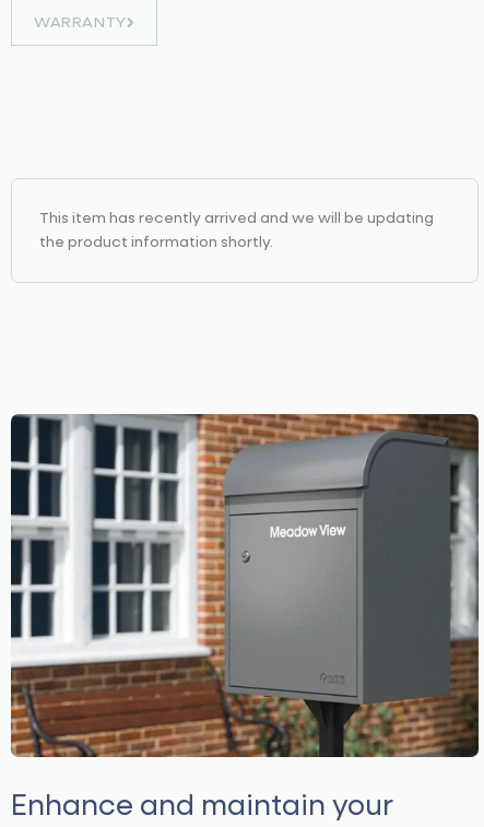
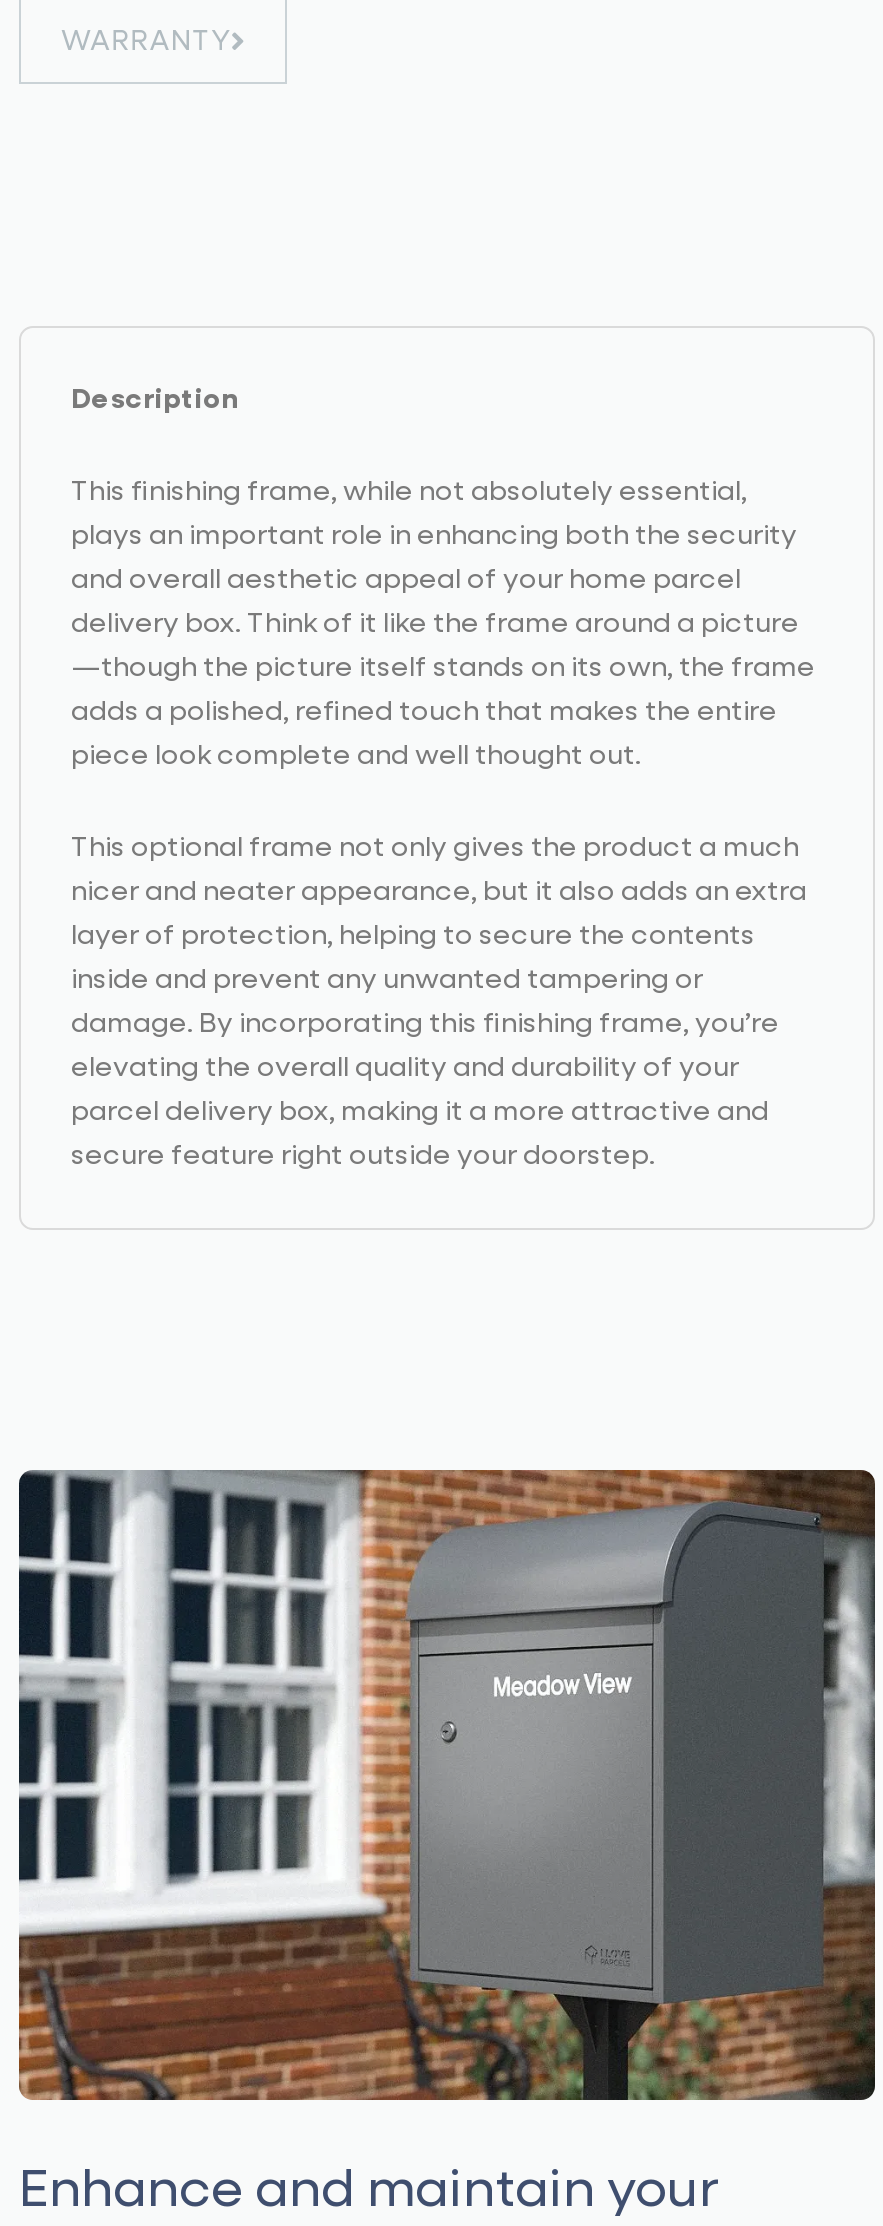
[39,211,434,250] This item has recently arrived and we will be updating | the product information shortly. -> [71,386,815,1170] Description | This finishing frame, while not absolutely essential, | plays an important role in enhancing both the security | and overall aesthetic appeal of your home parcel | delivery box. Think of it like the frame around a picture | —though the picture itself stands on its own, the frame | adds a polished, refined touch that makes the entire | piece look complete and well thought out. | This optional frame not only gives the product a much | nicer and neater appearance, but it also adds an extra | layer of protection, helping to secure the contents | inside and prevent any unwanted tampering or | damage. By incorporating this finishing frame, you’re | elevating the overall quality and durability of your | parcel delivery box, making it a more attractive and | secure feature right outside your doorstep.

